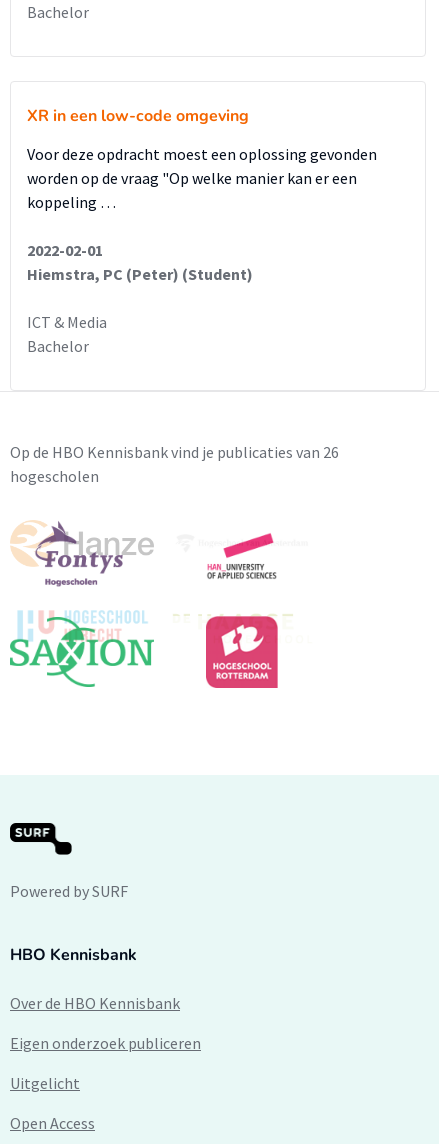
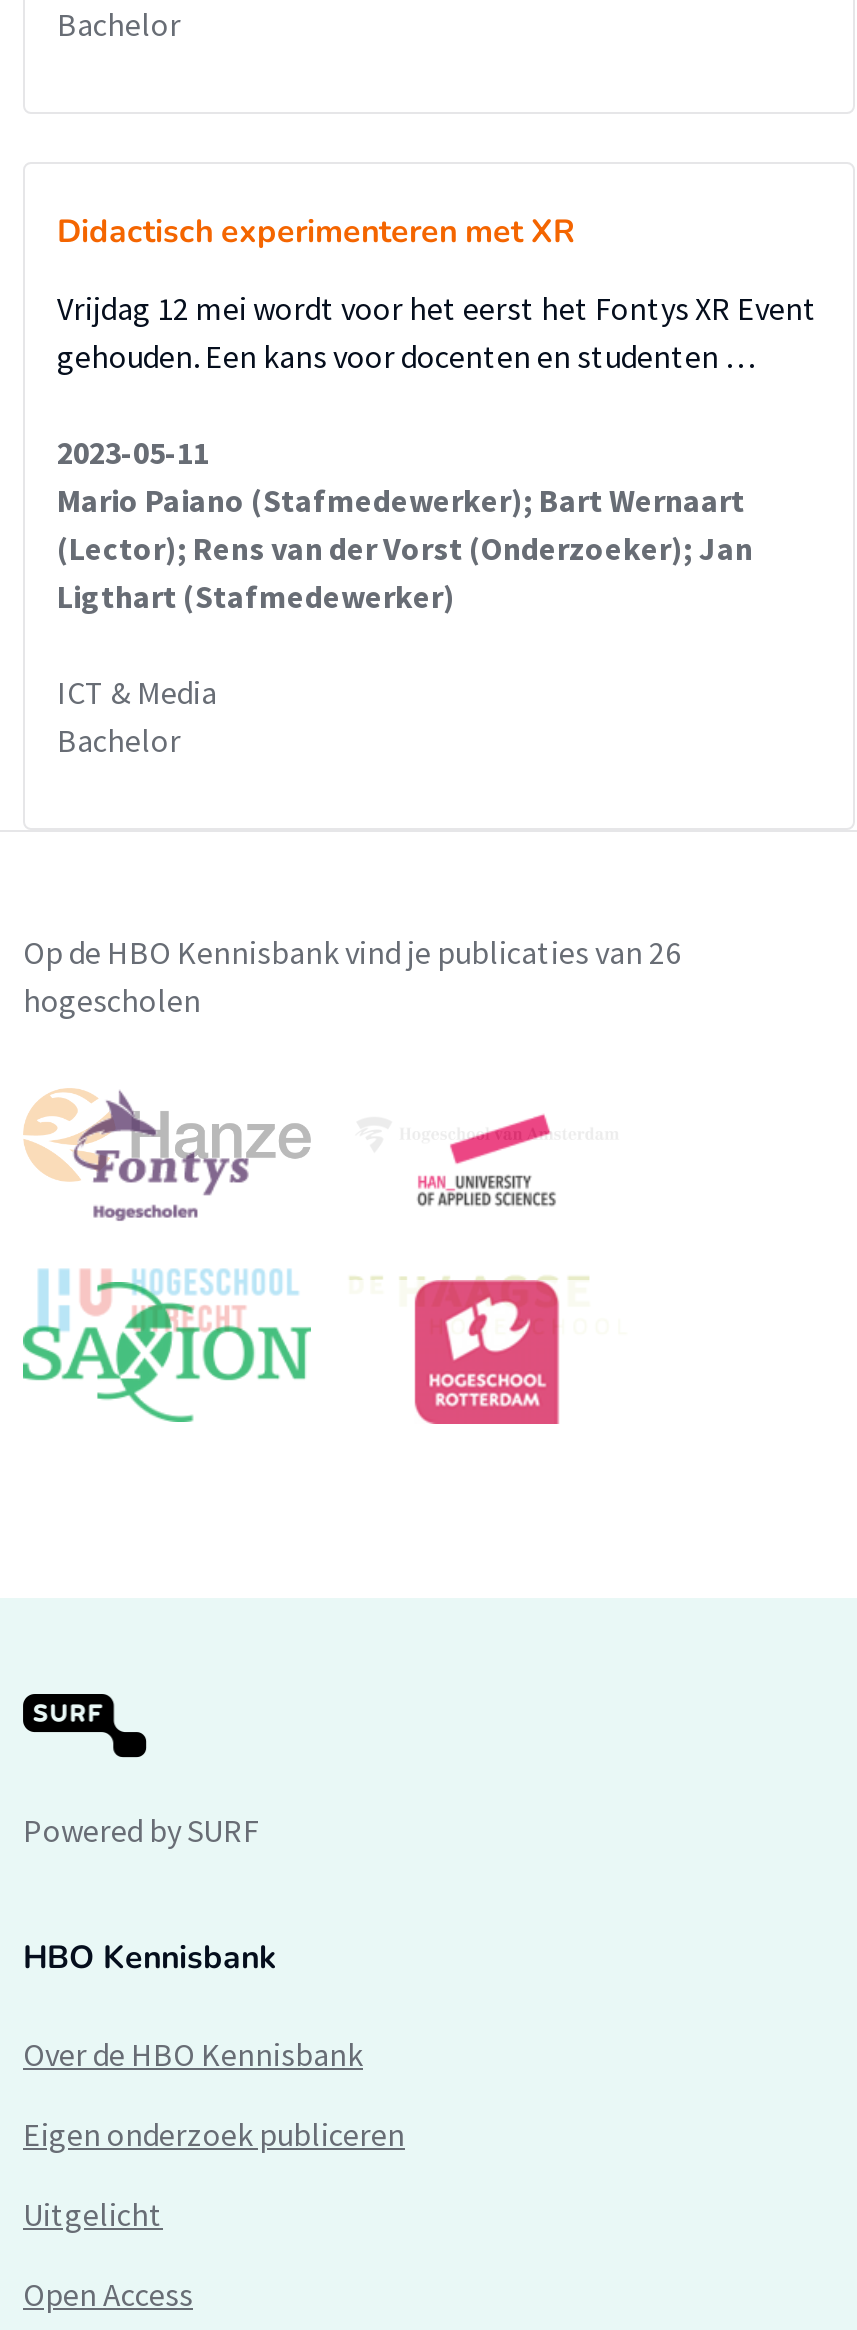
[27,105,249,127] XR in een low-code omgeving -> [57,210,575,254] Didactisch experimenteren met XR
[27,144,377,212] Voor deze opdracht moest een oplossing gevonden | worden op de vraag "Op welke manier kan er een | koppeling … -> [57,288,817,376] Vrijdag 12 mei wordt voor het eerst het Fontys XR Event | gehouden. Een kans voor docenten en studenten …
[27,240,253,284] 2022-02-01 | Hiemstra, PC (Peter) (Student) -> [57,432,753,616] 2023-05-11 | Mario Paiano (Stafmedewerker); Bart Wernaart | (Lector); Rens van der Vorst (Onderzoeker); Jan | Ligthart (Stafmedewerker)

